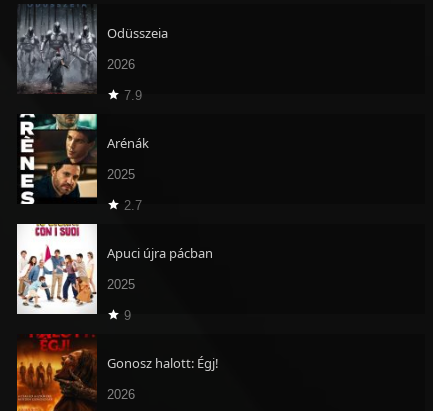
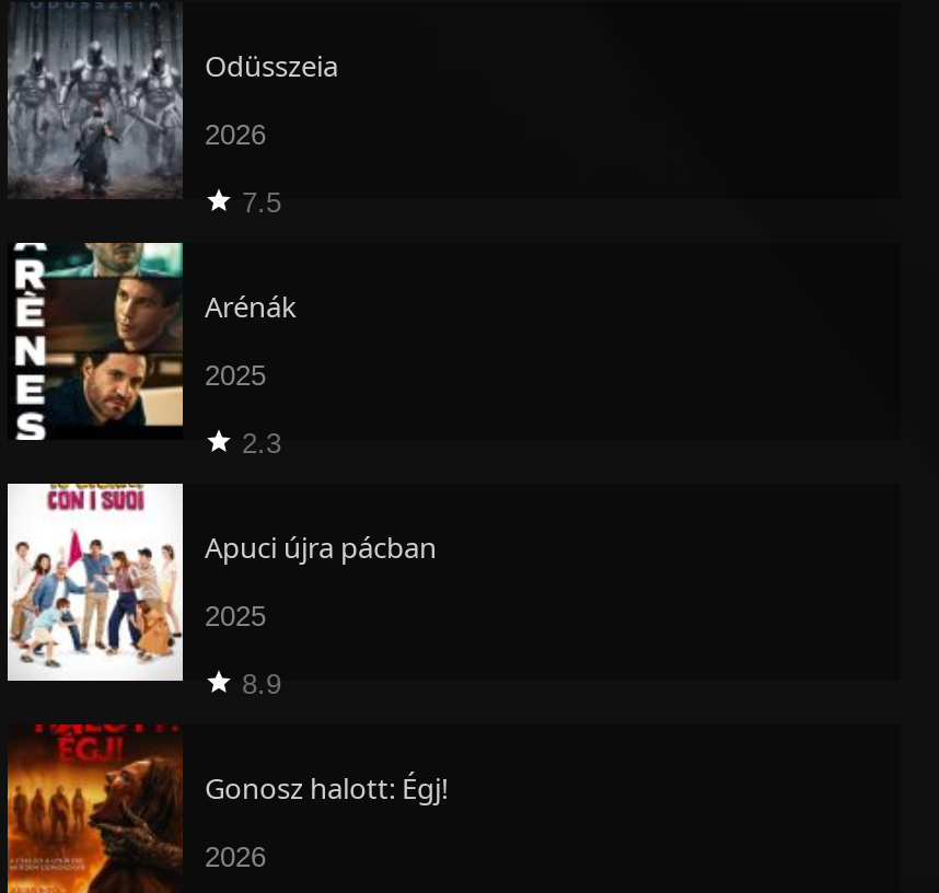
[120,88,142,103] 7.9 -> [233,186,281,218] 7.5
[120,198,142,213] 2.7 -> [233,426,281,459] 2.3
[120,308,131,323] 9 -> [233,667,281,700] 8.9

